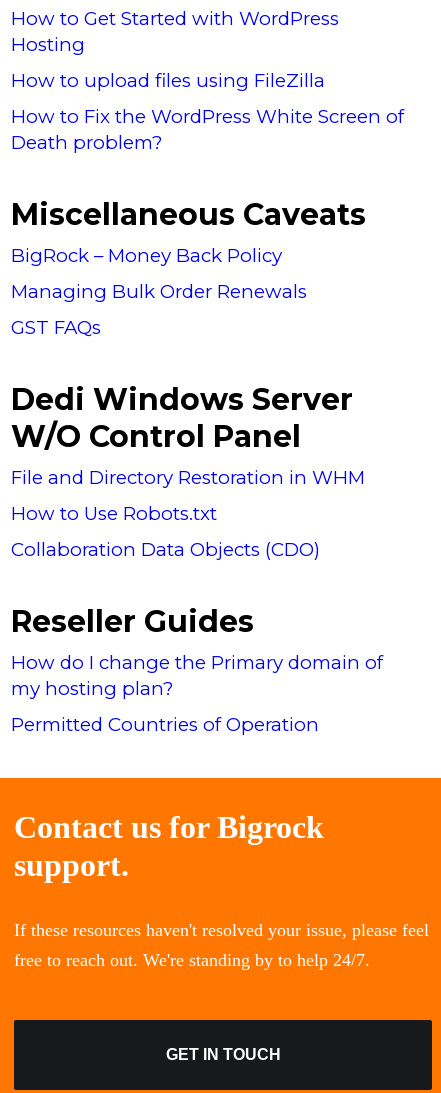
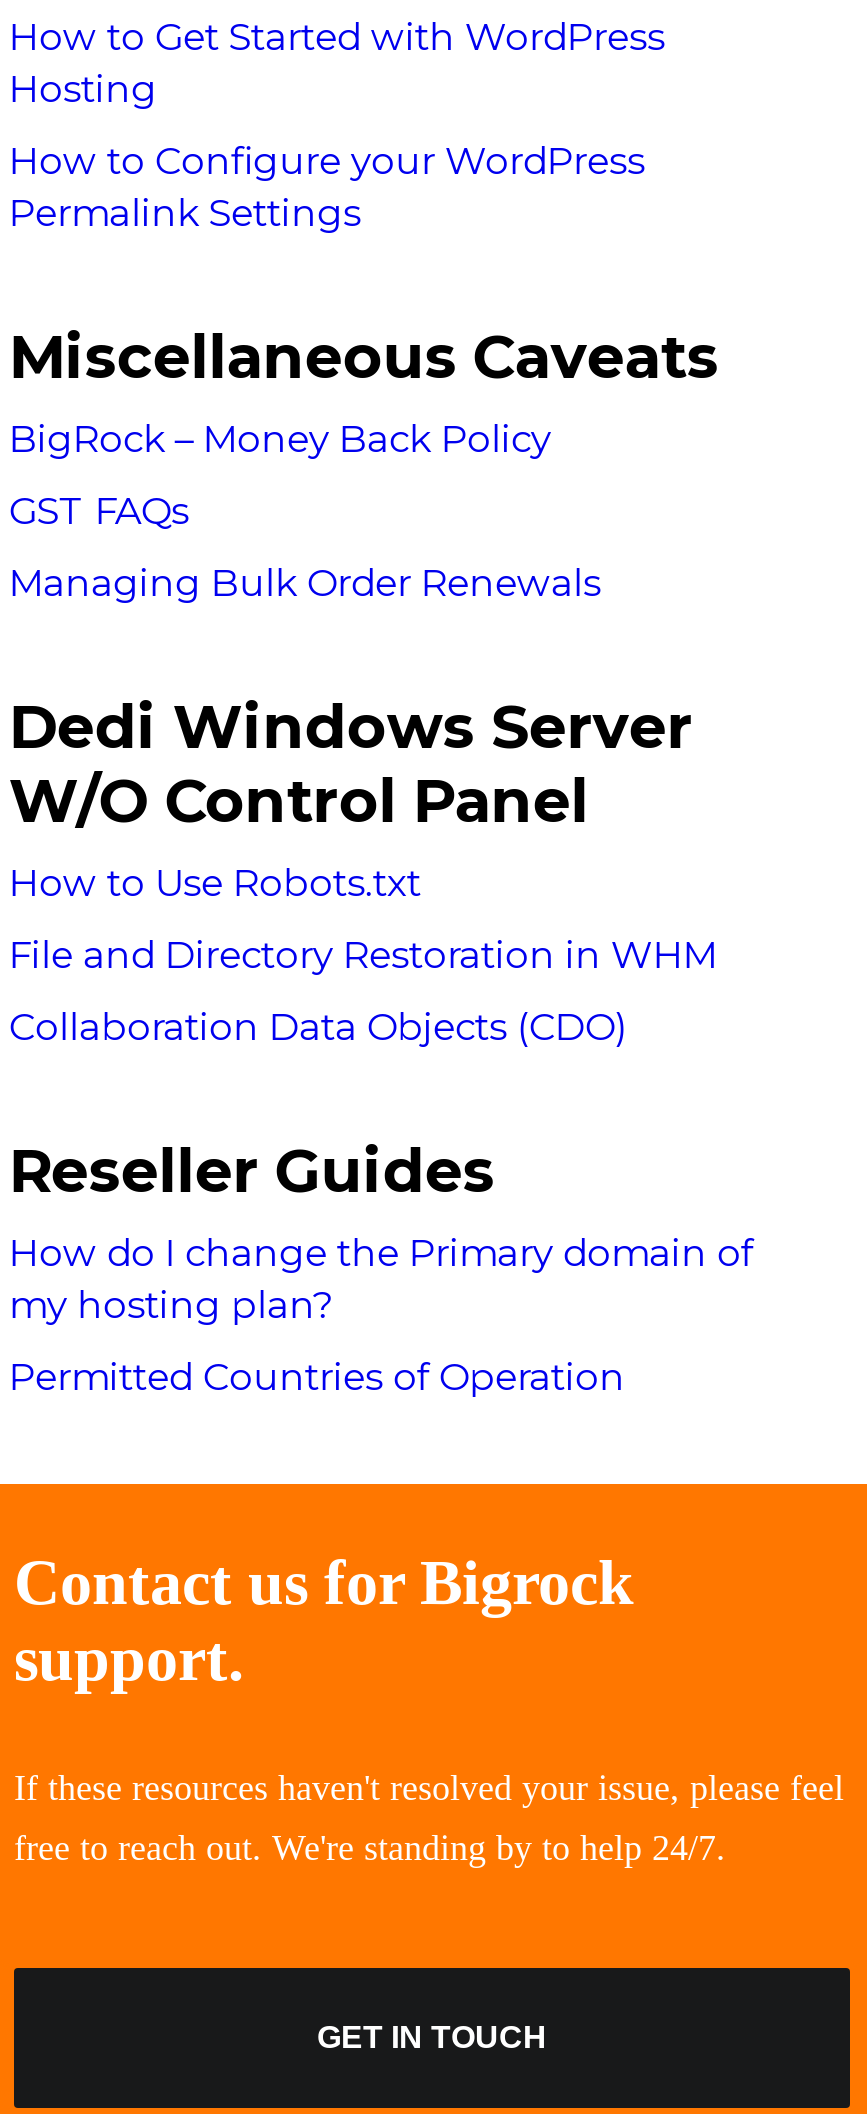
[11,69,404,154] How to upload files using FileZilla | How to Fix the WordPress White Screen of | Death problem? -> [9,138,645,236] How to Configure your WordPress | Permalink Settings
moved [11,316,101,339] -> [9,488,189,534]: GST FAQs
moved [11,502,217,525] -> [9,860,421,906]: How to Use Robots.txt

